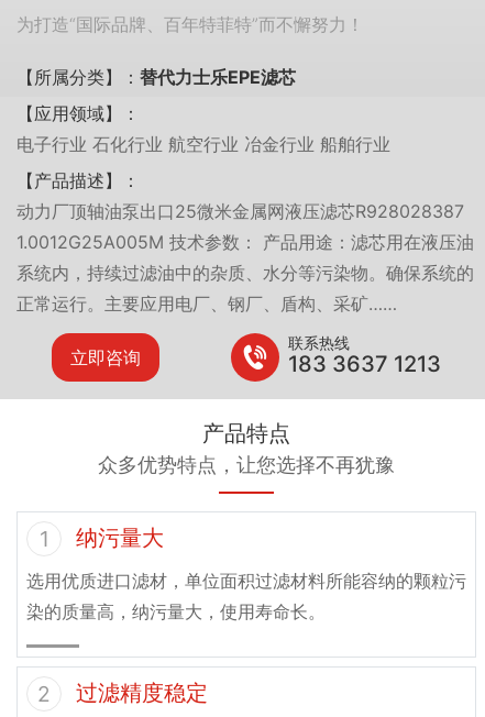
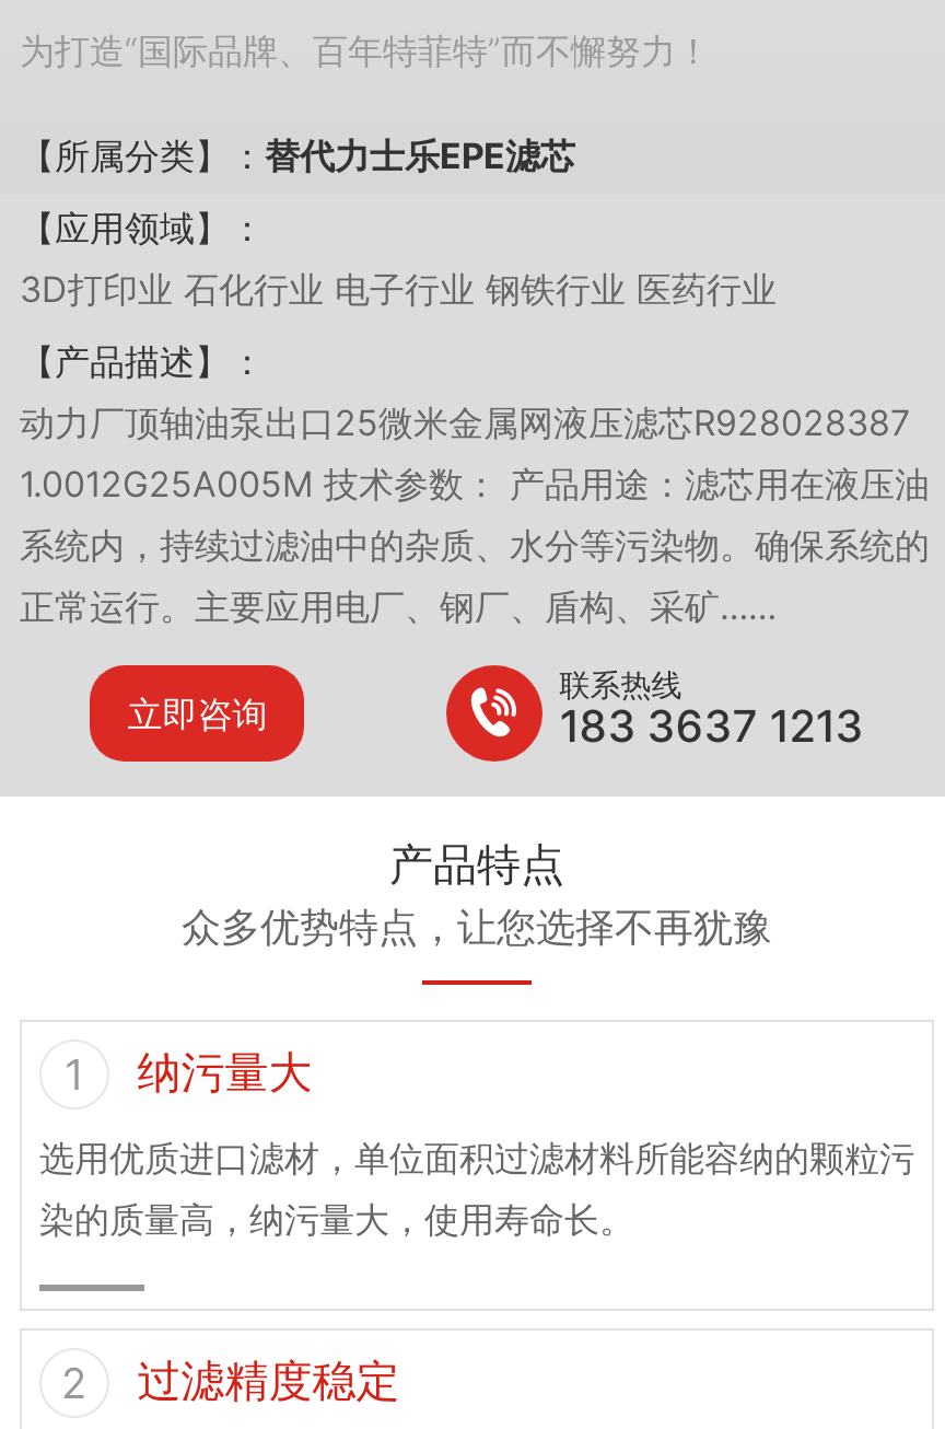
[16,133,390,155] 电子行业 石化行业 航空行业 冶金行业 船舶行业 -> [20,267,777,311] 3D打印业 石化行业 电子行业 钢铁行业 医药行业

